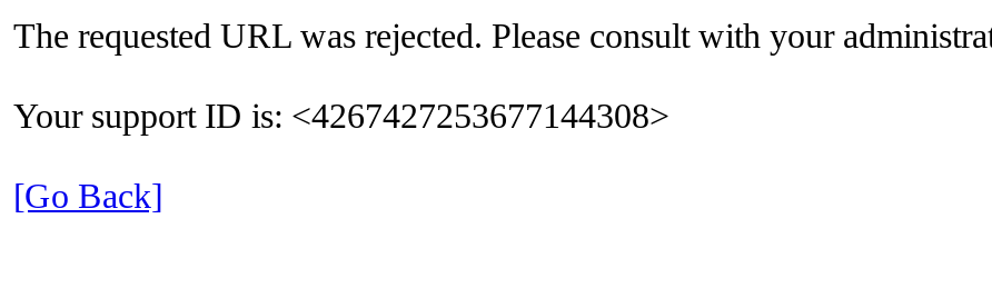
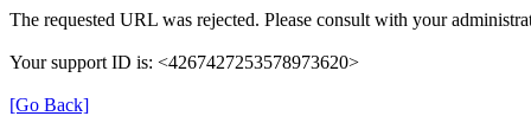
[13,97,669,135] Your support ID is: <4267427253677144308> -> [9,52,359,72] Your support ID is: <4267427253578973620>

